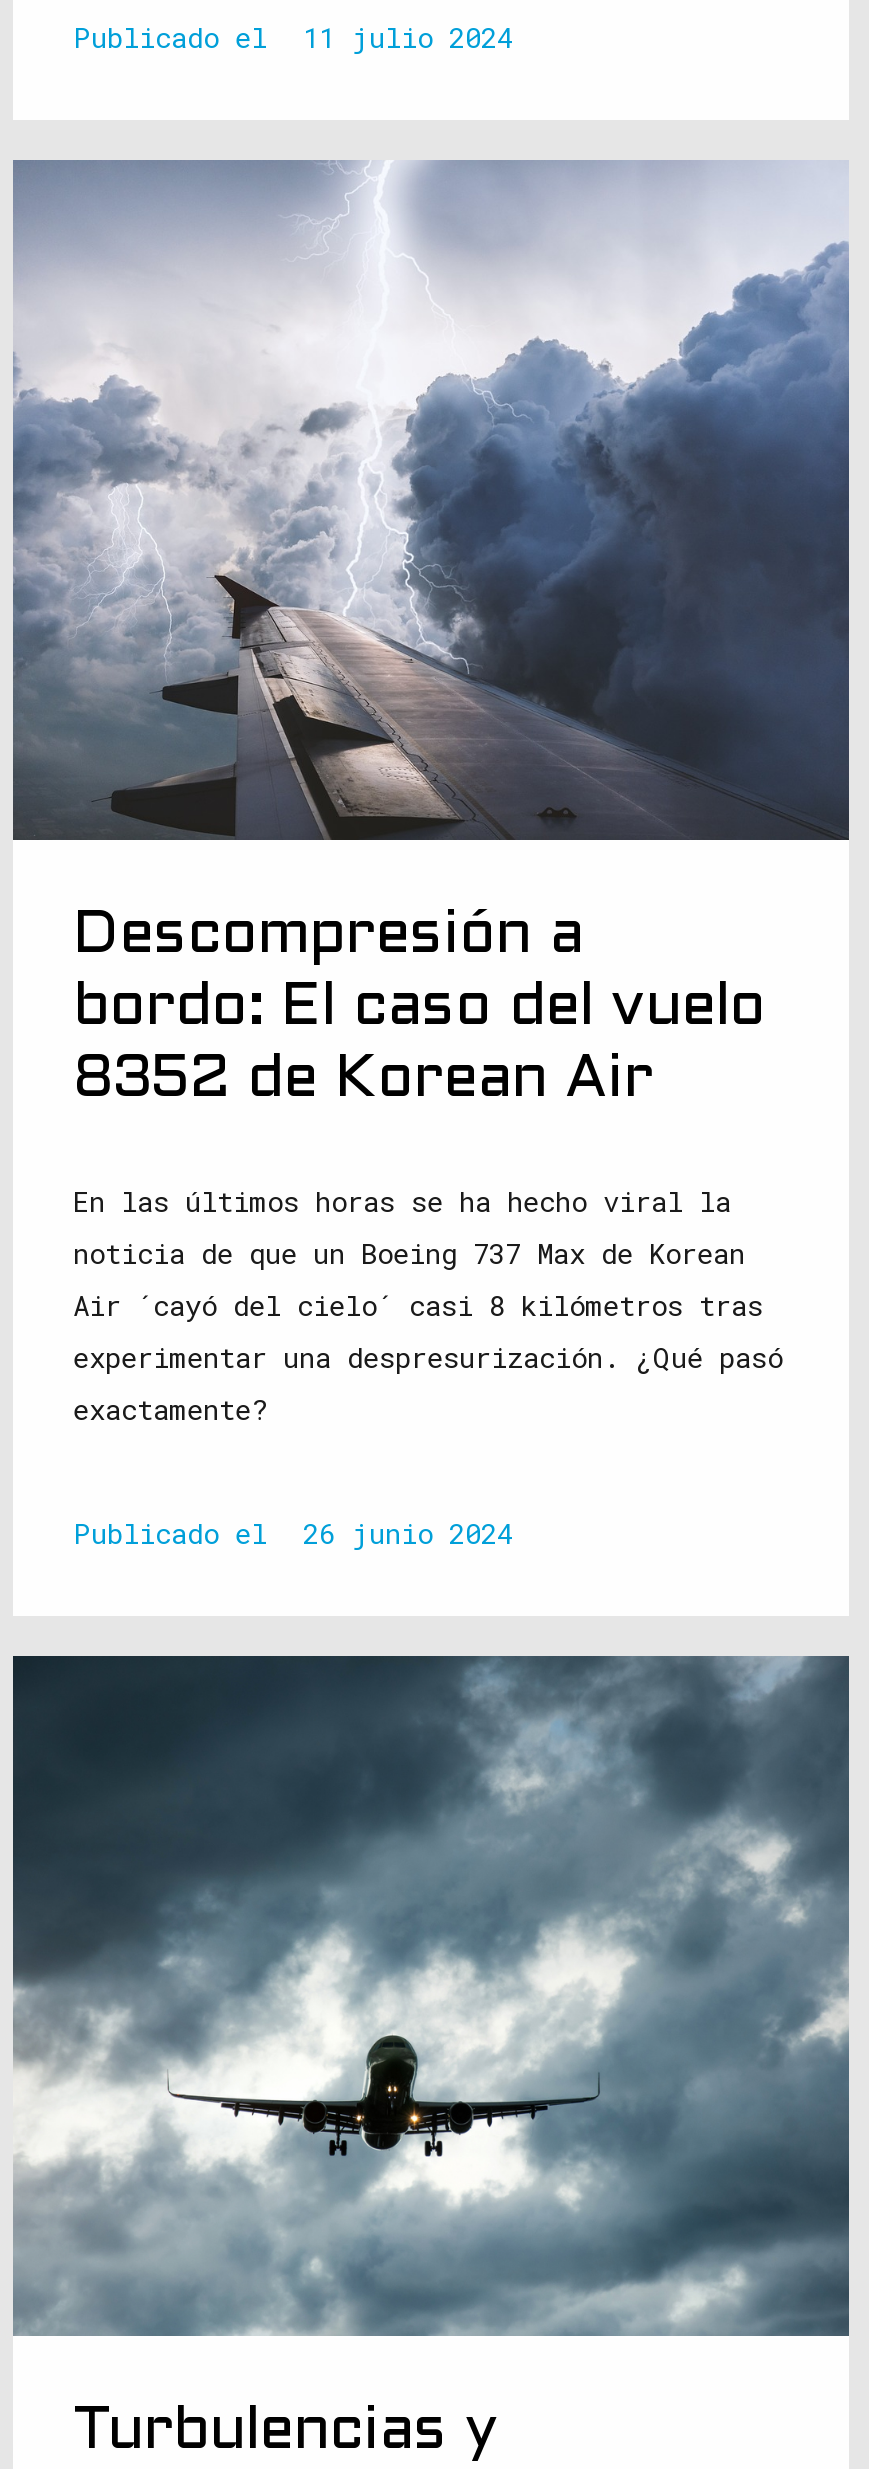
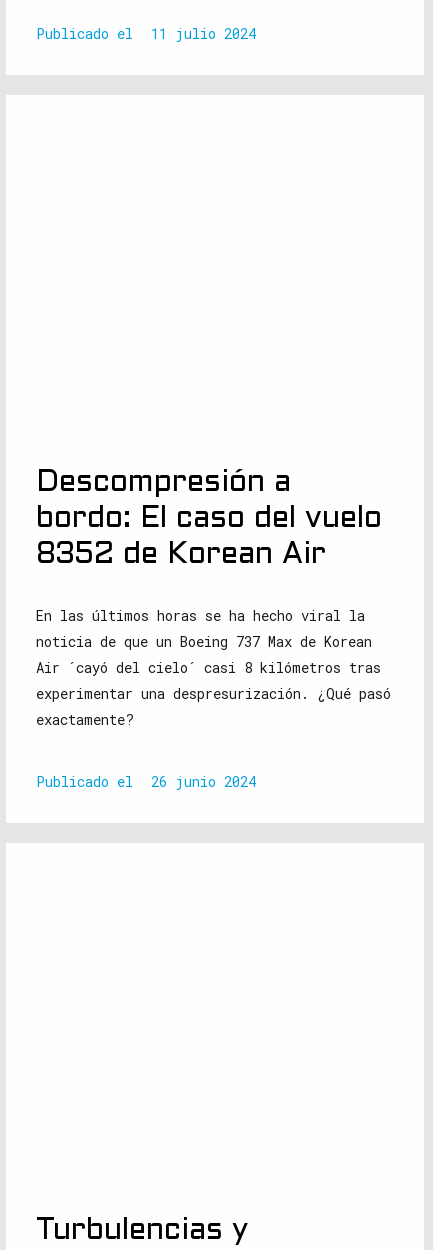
[11,158,851,842] [image] -> none
[11,1654,851,2338] [image] -> none

